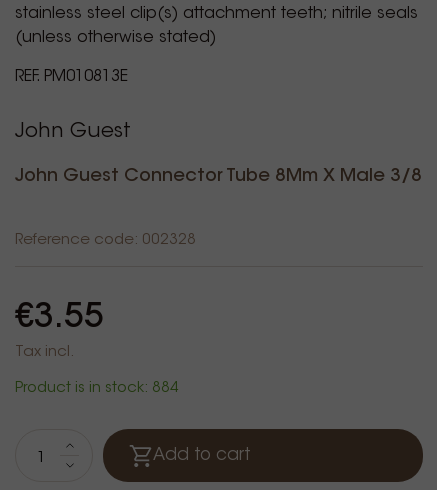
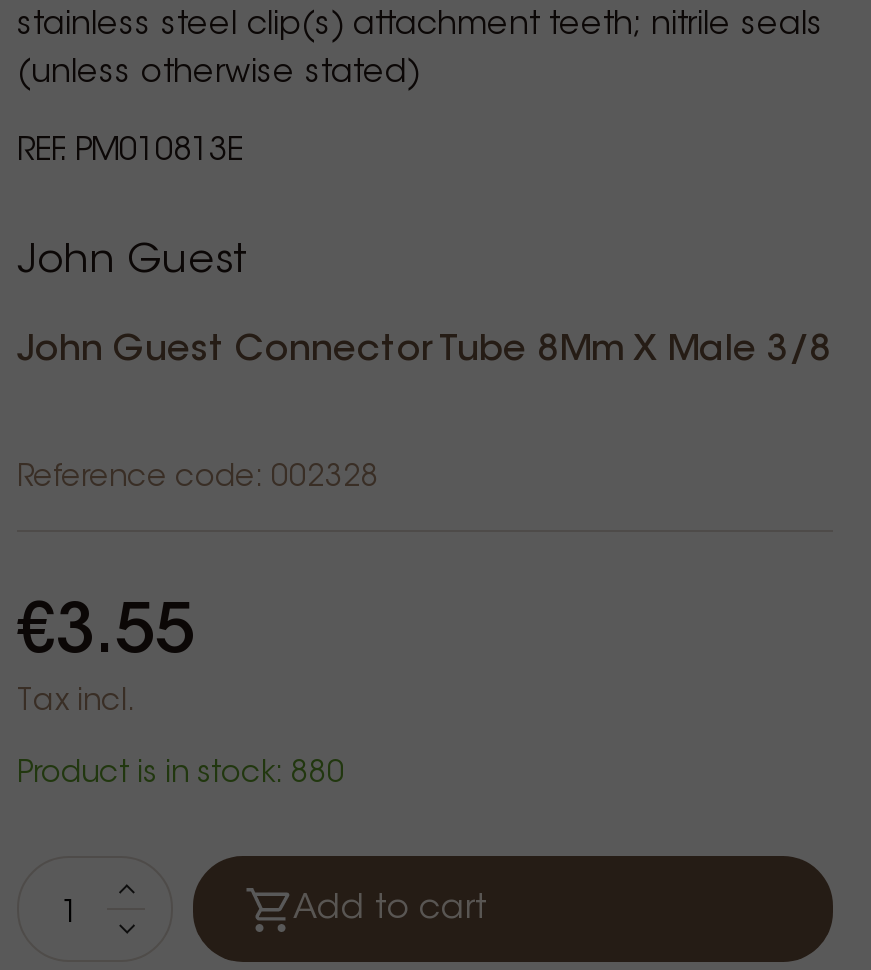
[15,381,179,396] Product is in stock: 884 -> [17,760,345,790] Product is in stock: 880

